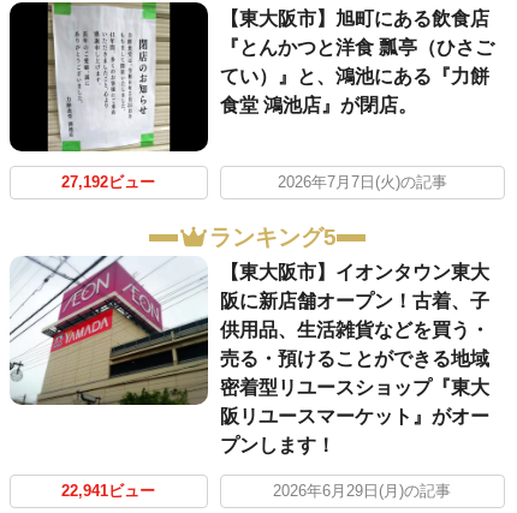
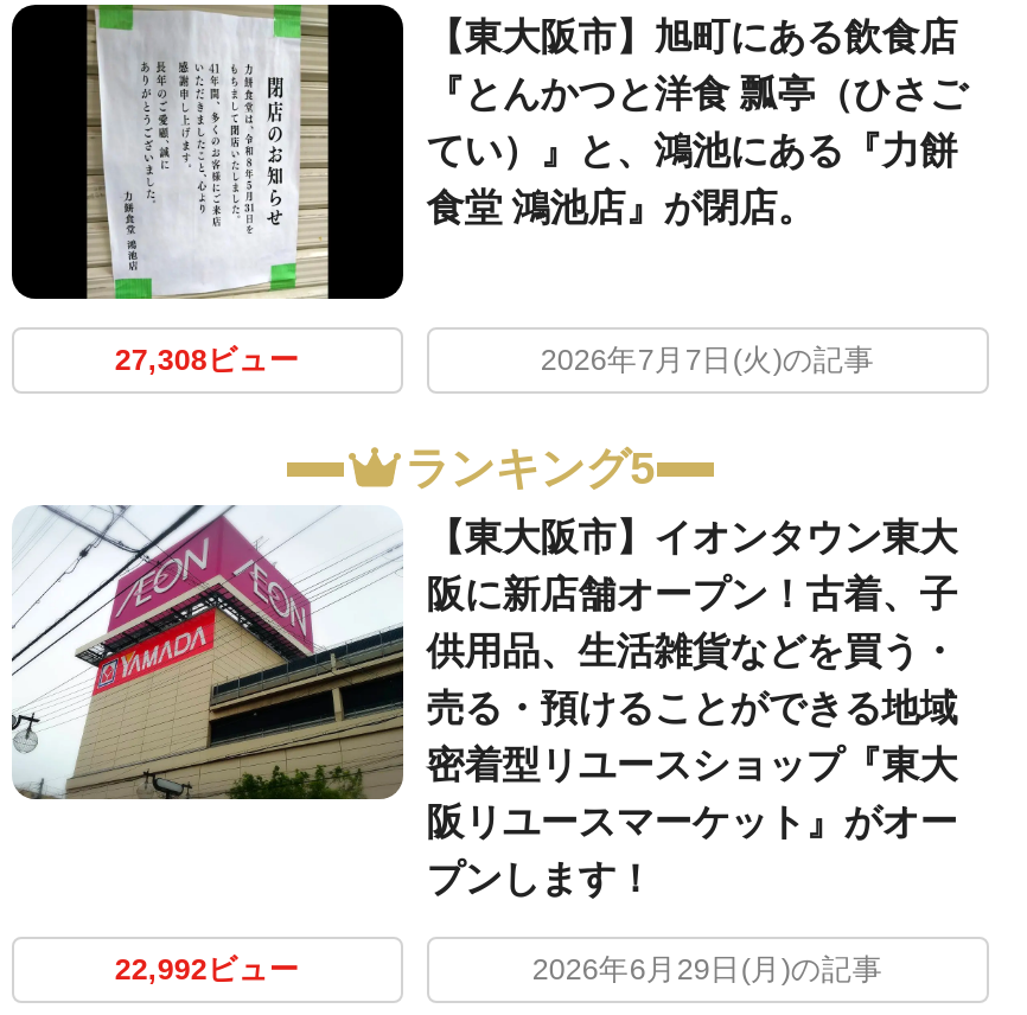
[62,174,155,191] 27,192ビュー -> [115,343,300,376] 27,308ビュー
[62,483,155,500] 22,941ビュー -> [115,954,300,987] 22,992ビュー

